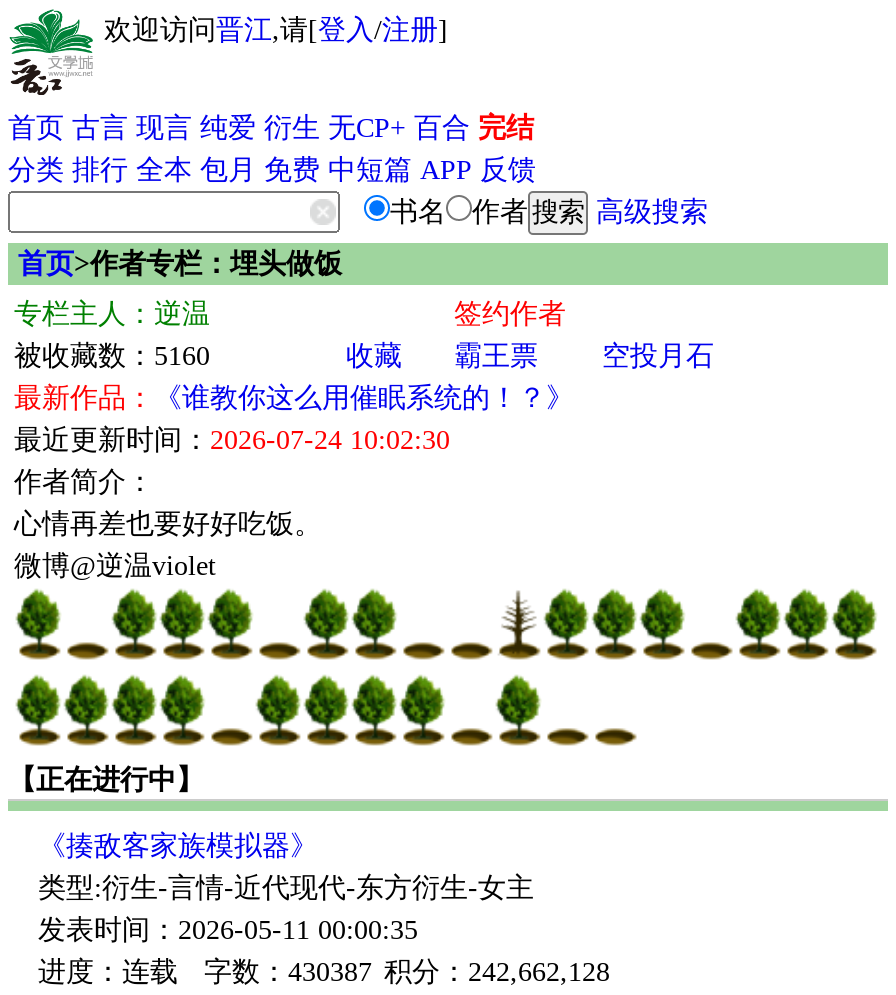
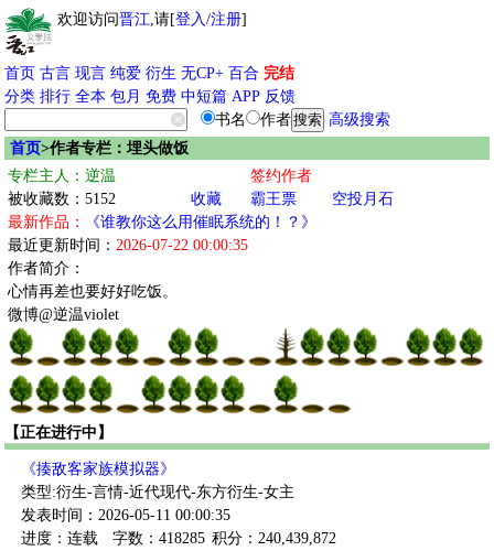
[14,341,210,371] 被收藏数：5160 -> [8,191,116,207] 被收藏数：5152
[14,425,450,455] 最近更新时间：2026-07-24 10:02:30 -> [8,237,248,253] 最近更新时间：2026-07-22 00:00:35
[38,957,610,987] 进度：连载 字数：430387 积分：242,662,128 -> [21,530,336,547] 进度：连载 字数：418285 积分：240,439,872

